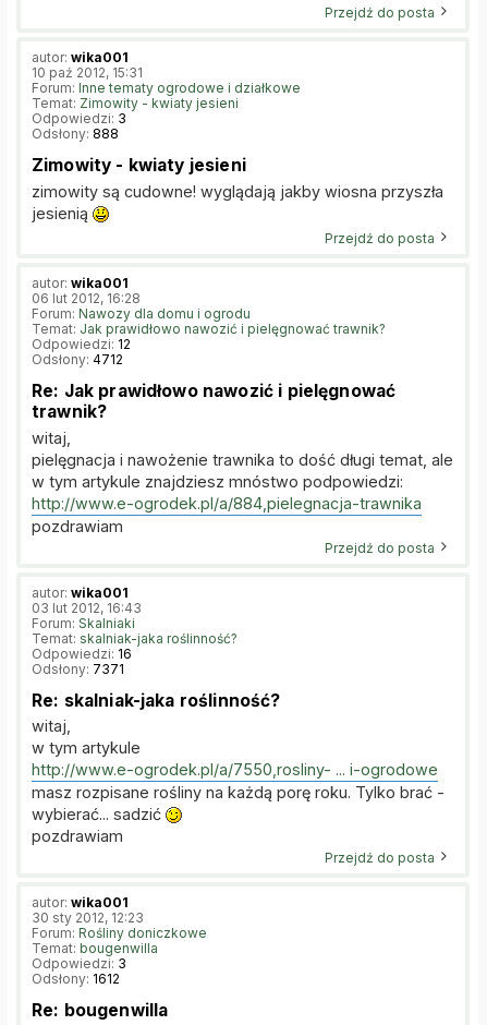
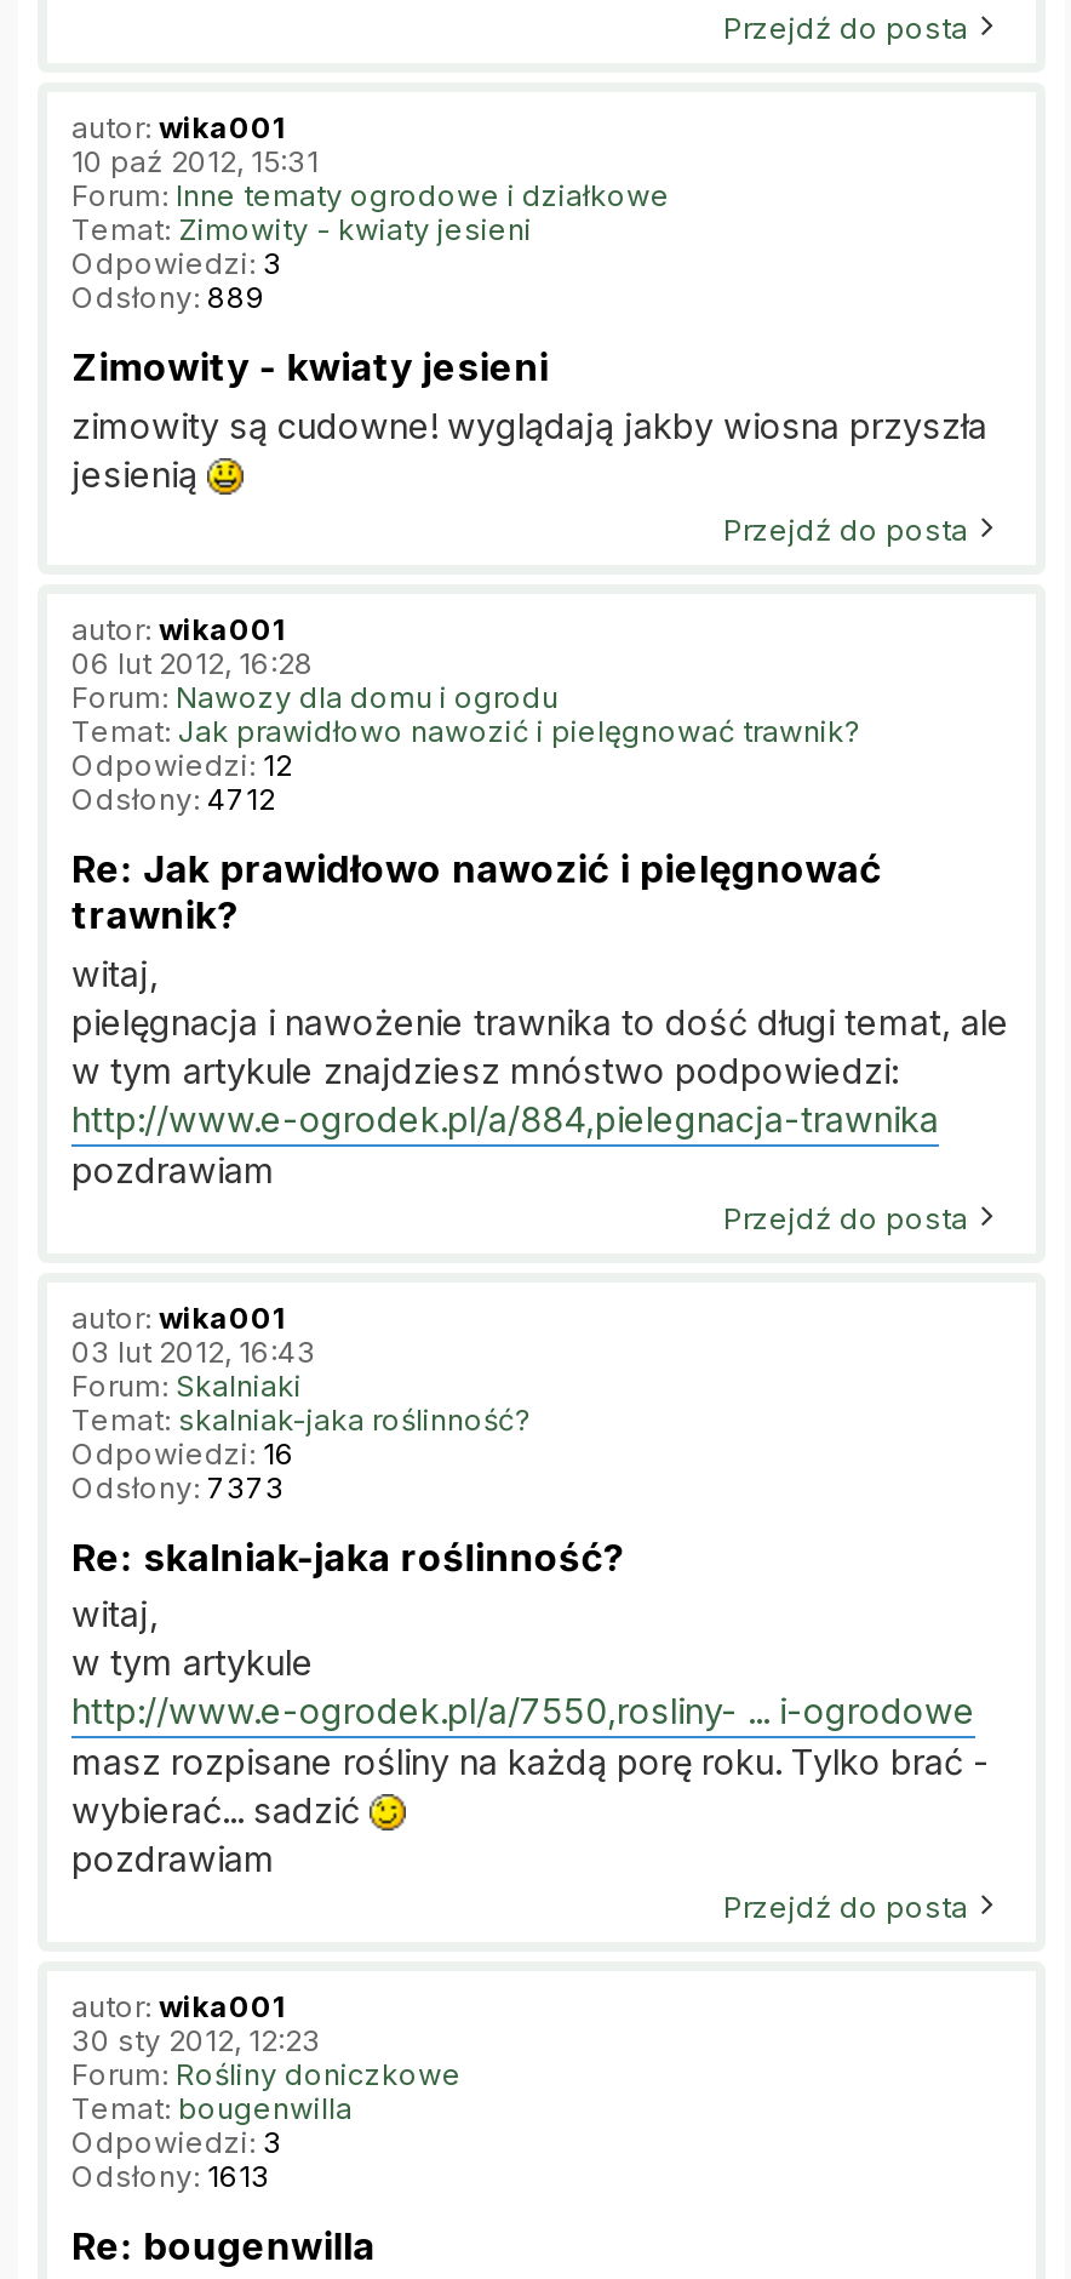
[32,126,119,142] Odsłony: 888 -> [71,279,265,316] Odsłony: 889
[32,660,124,677] Odsłony: 7371 -> [71,1469,285,1505] Odsłony: 7373
[32,971,120,987] Odsłony: 1612 -> [71,2159,270,2195] Odsłony: 1613

